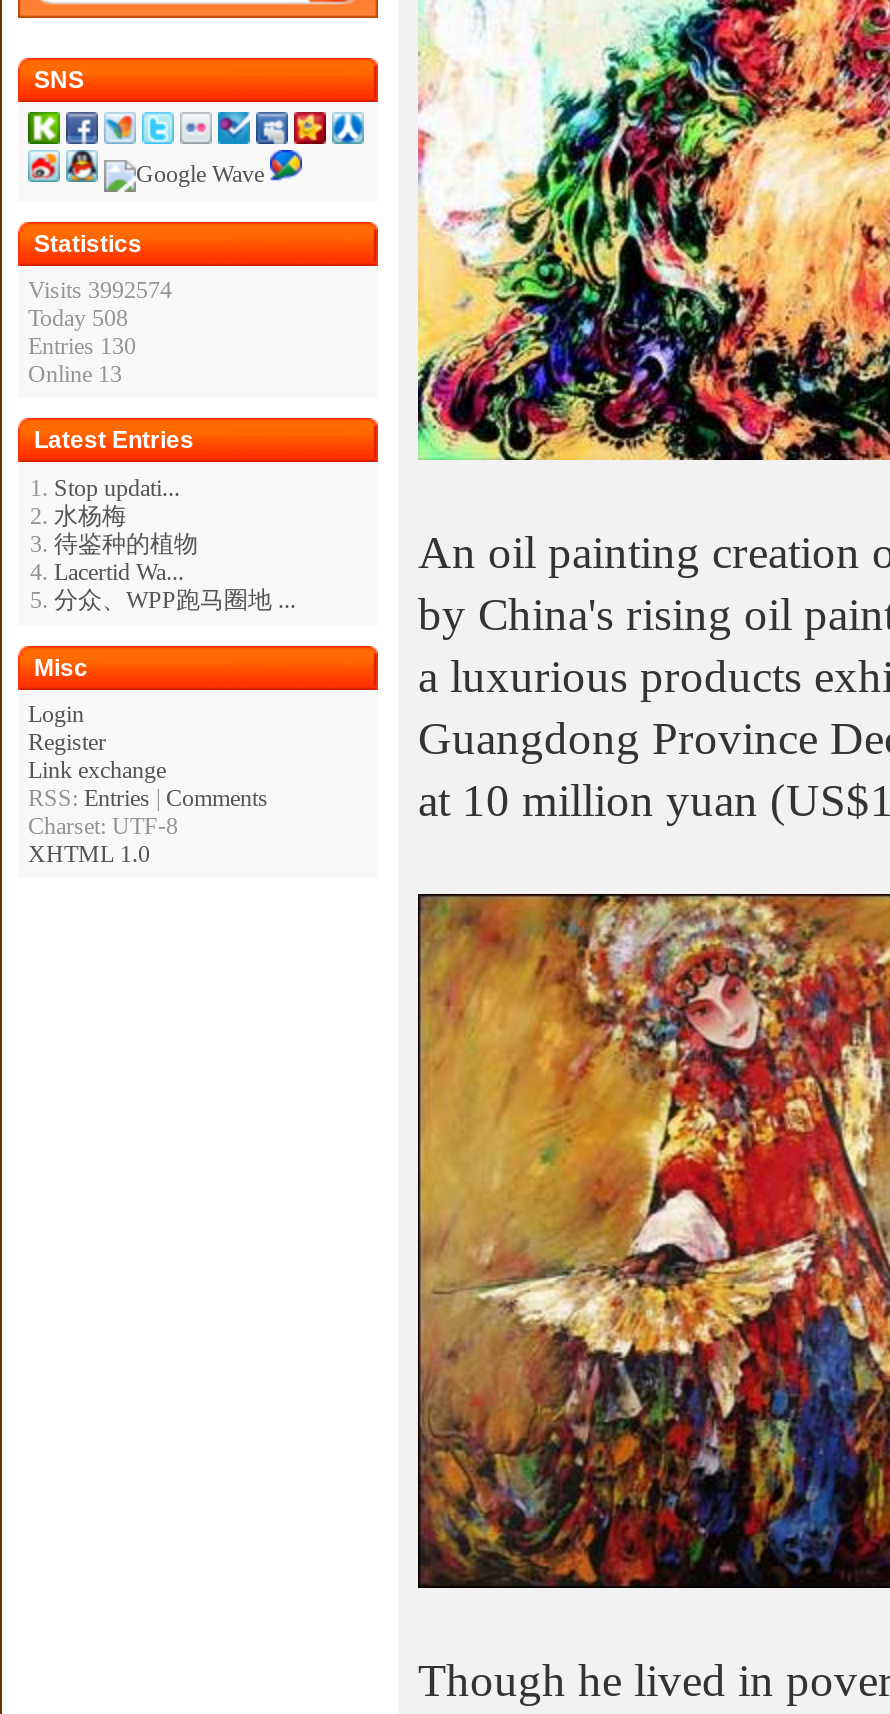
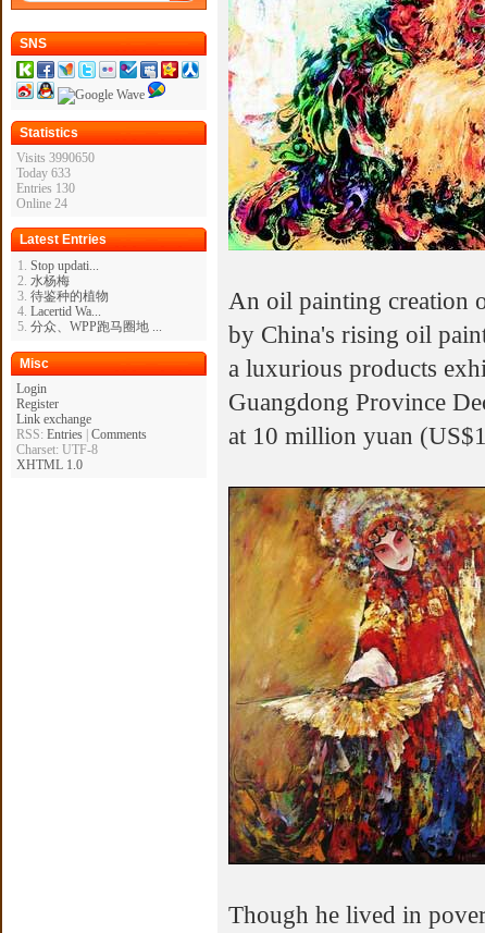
[28,276,172,304] Visits 3992574 -> [16,150,95,165] Visits 3990650
[28,304,128,332] Today 508 -> [16,165,71,181] Today 633
[28,360,122,388] Online 13 -> [16,196,67,211] Online 24

